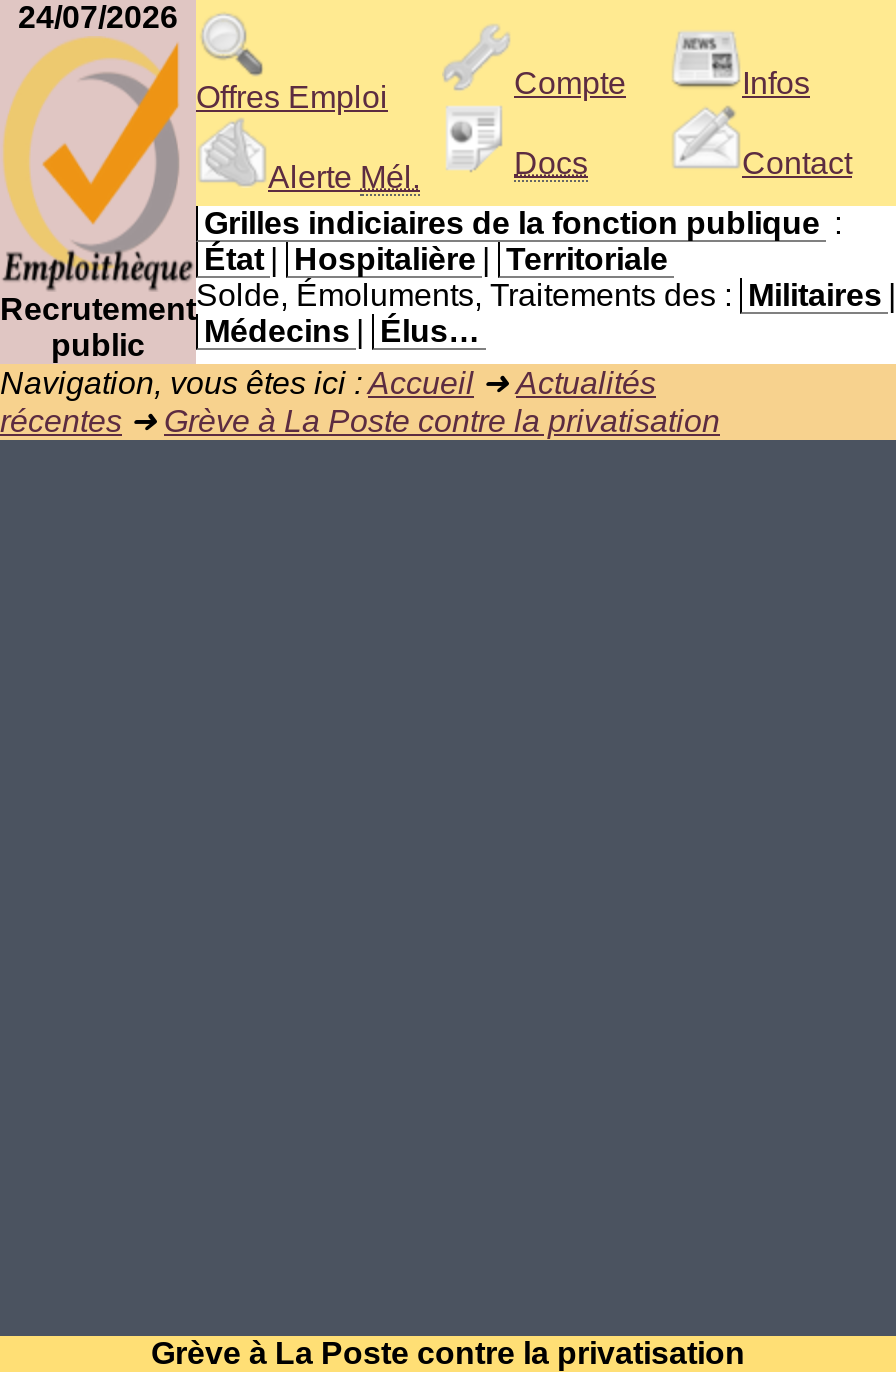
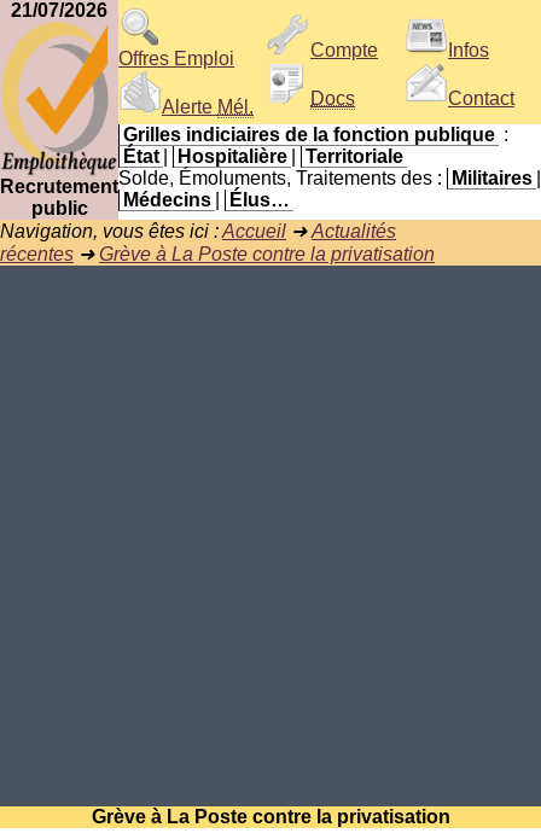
[18,0,178,34] 24/07/2026 -> [11,0,107,21] 21/07/2026

